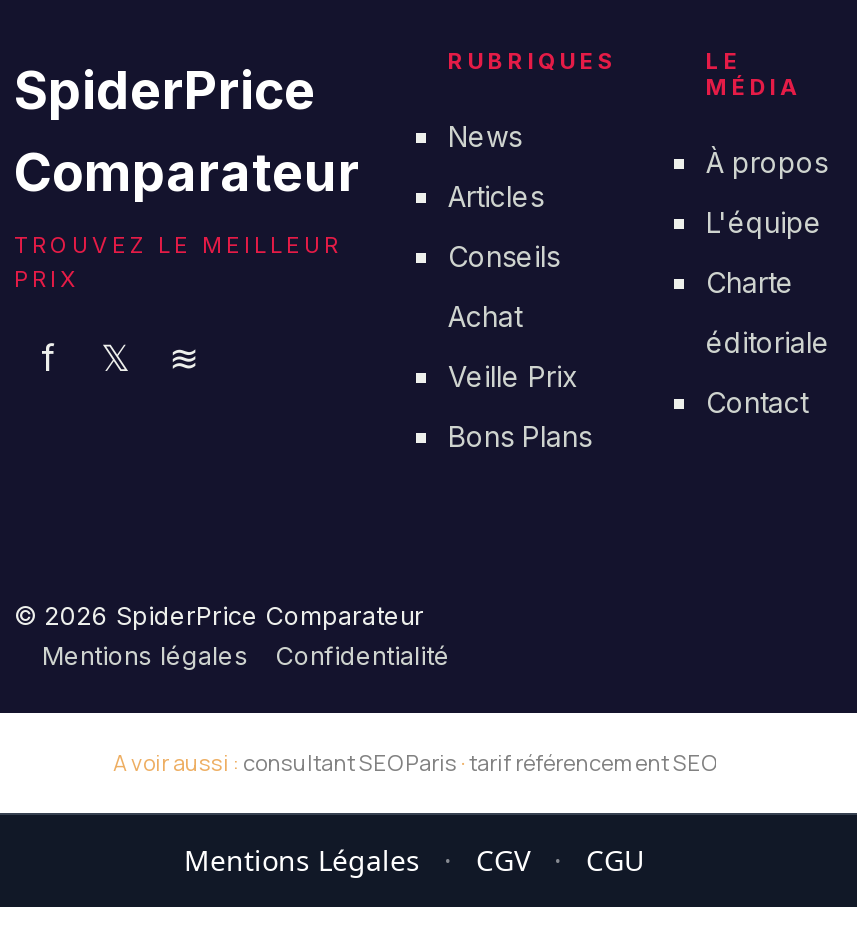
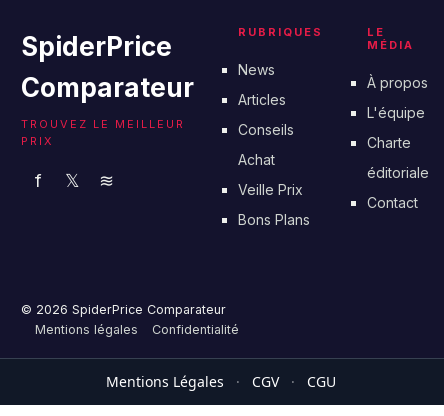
[113,746,715,776] A voir aussi : consultant SEO Paris ·tarif référencement SEO -> none

